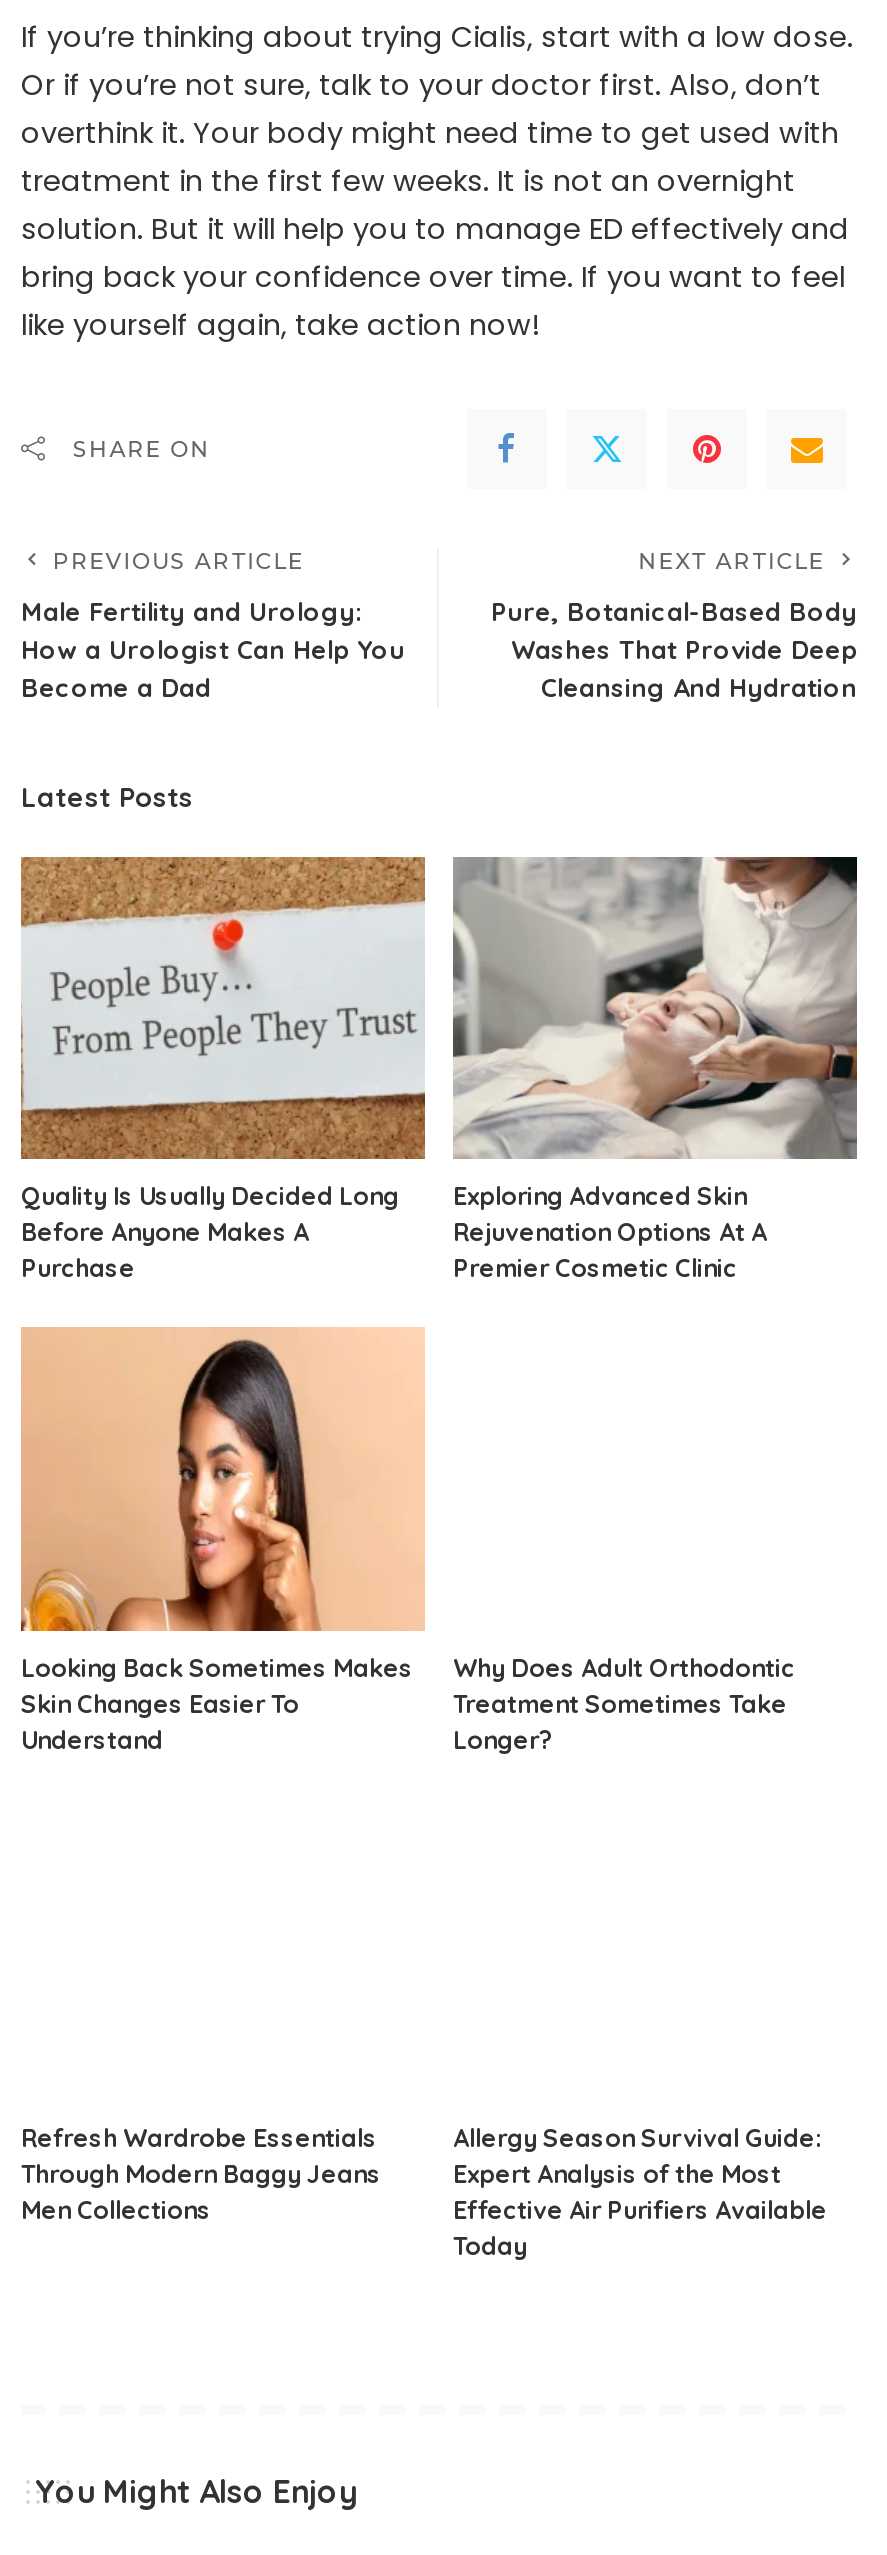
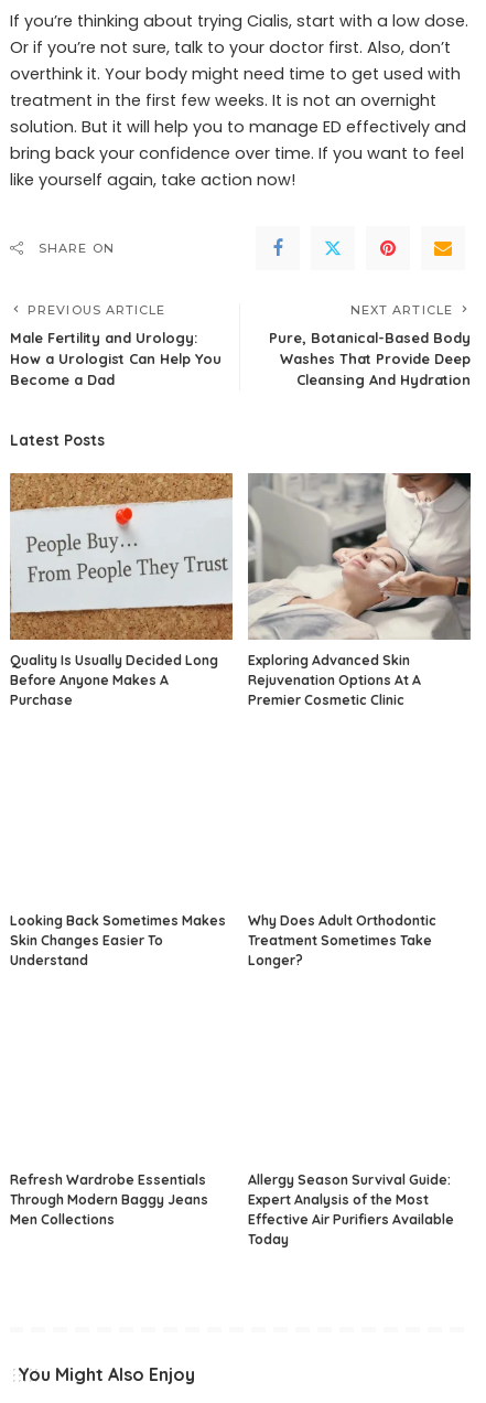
[19,1325,427,1633] [image] -> none

